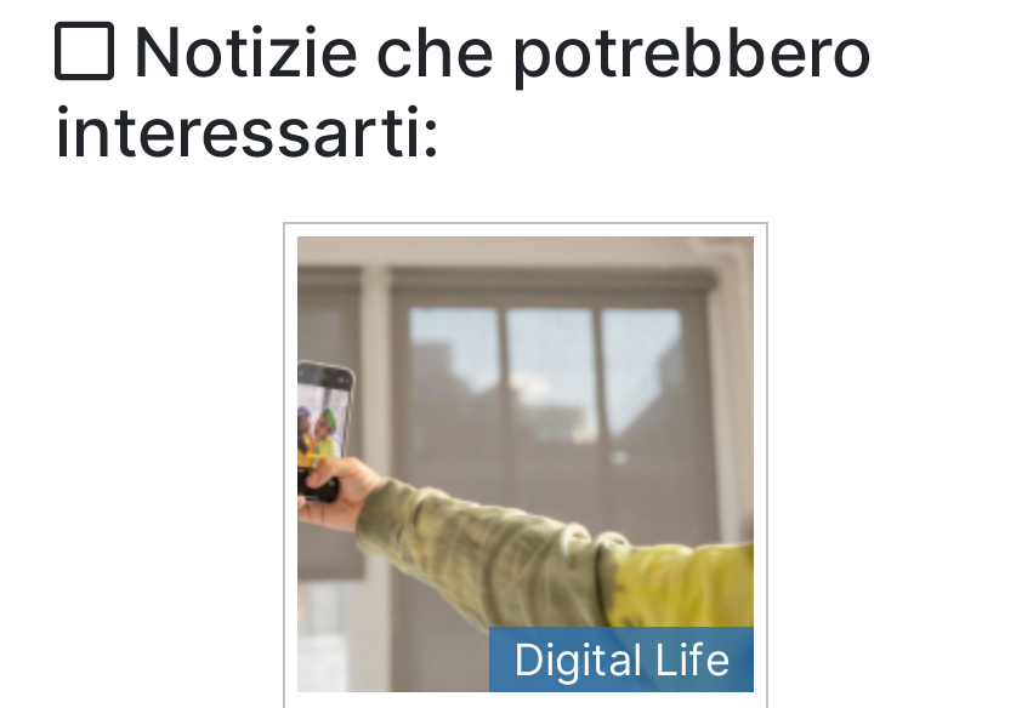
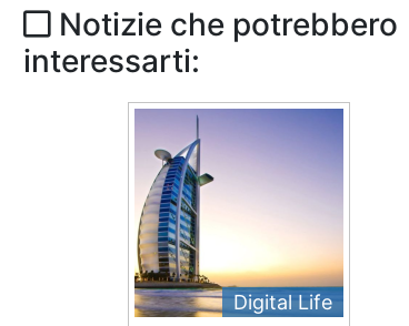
[295,234,756,695] [image] -> [133,108,345,318] [image]

